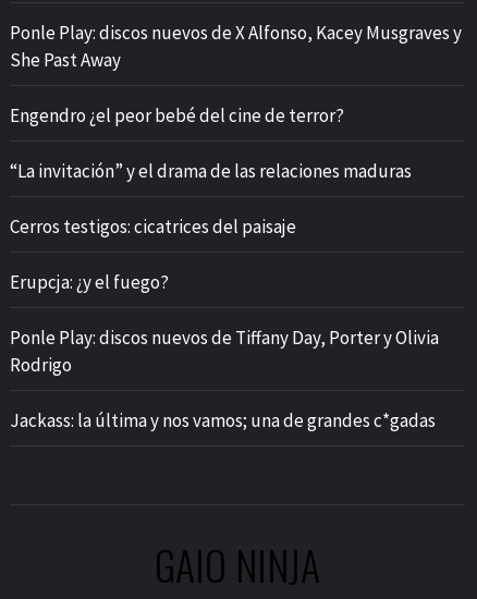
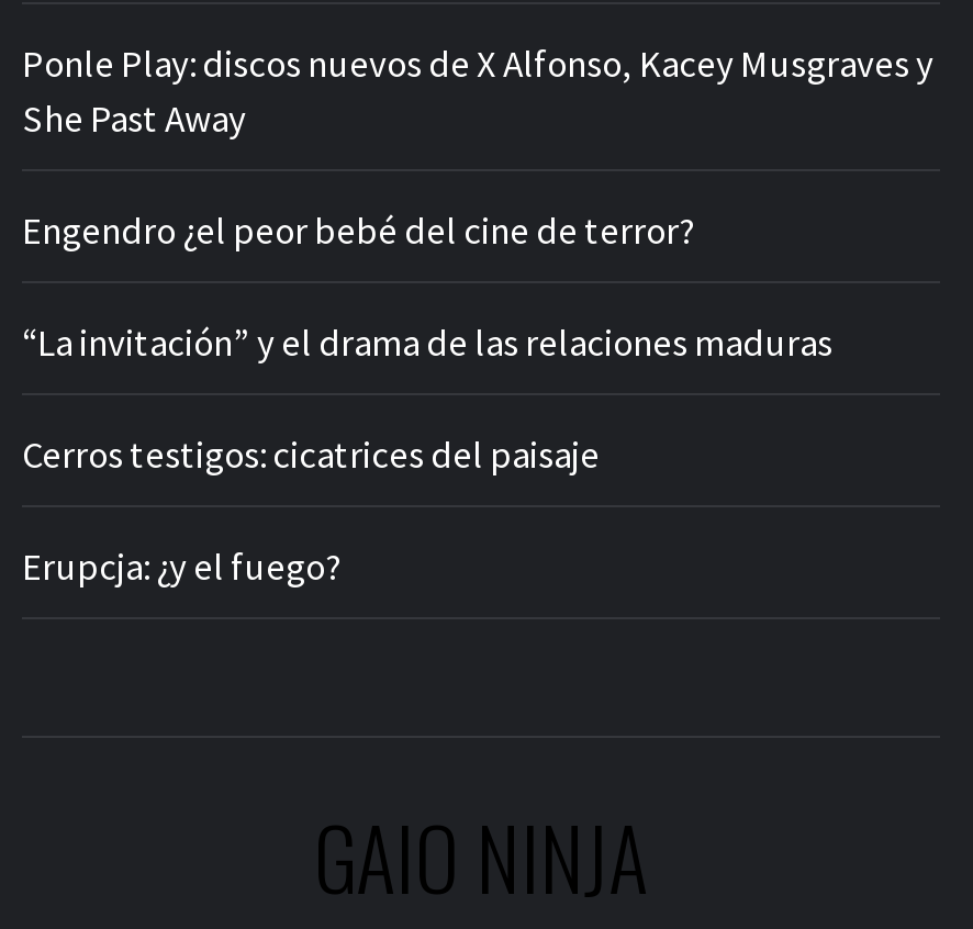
[10,325,439,432] Ponle Play: discos nuevos de Tiffany Day, Porter y Olivia | Rodrigo | Jackass: la última y nos vamos; una de grandes c*gadas -> none

